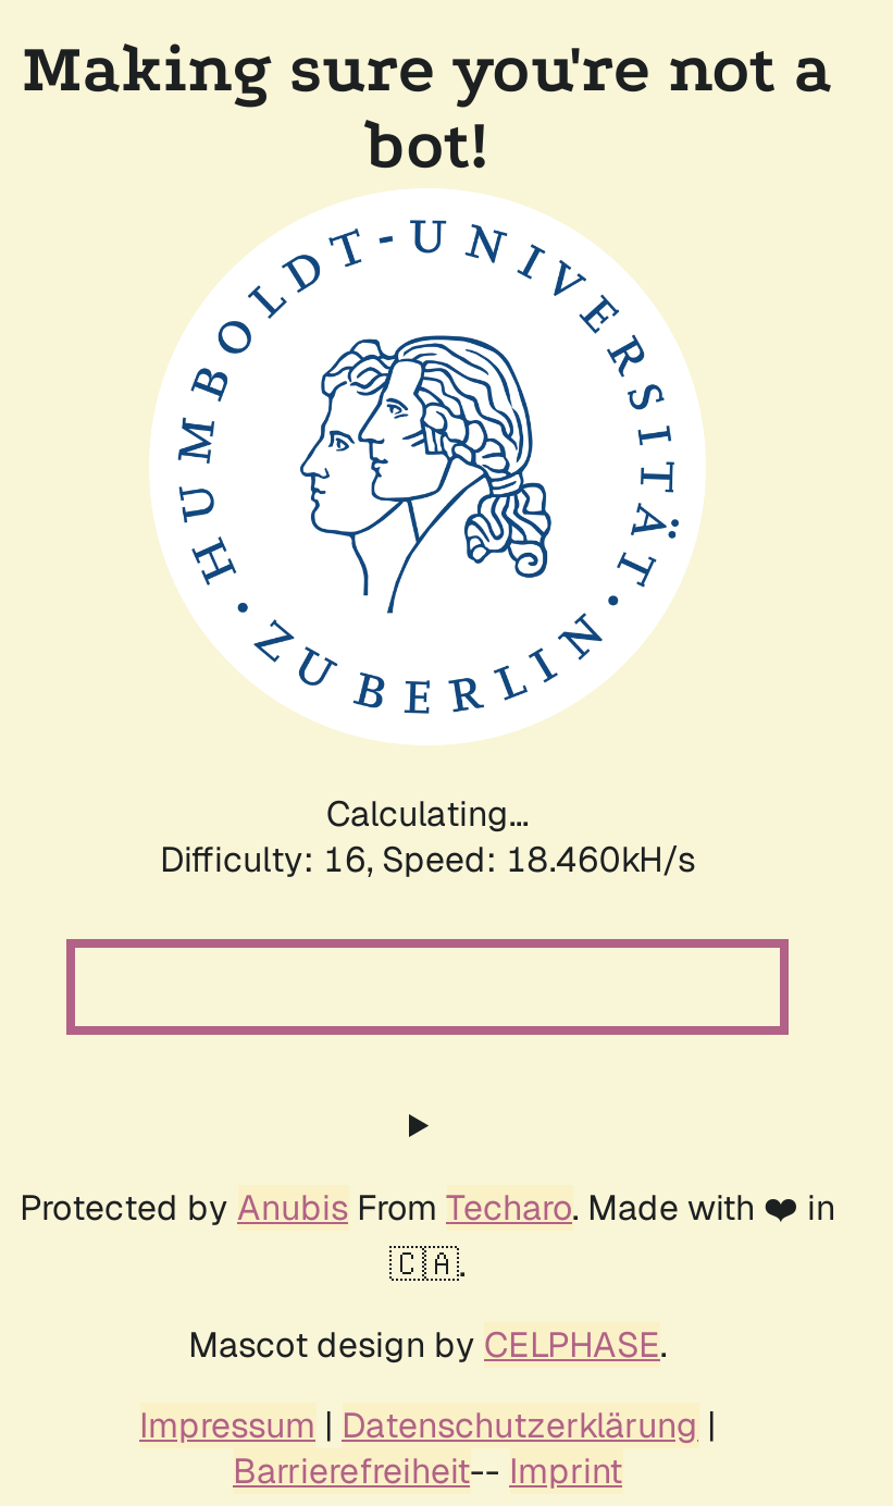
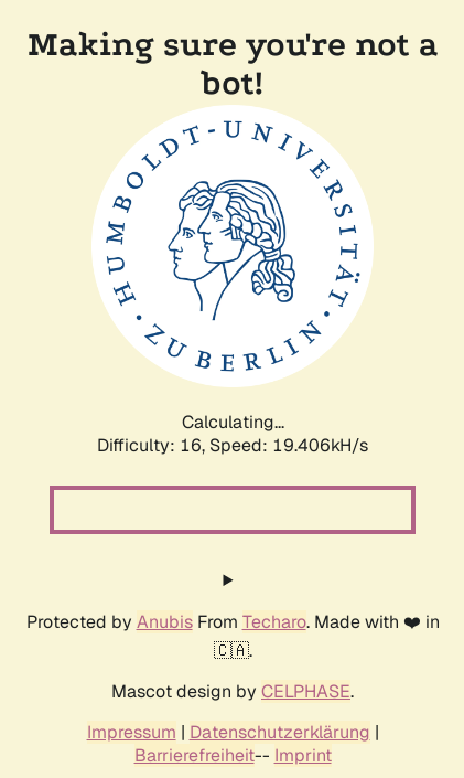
[160,837,695,882] Difficulty: 16, Speed: 18.460kH/s -> [97,434,368,457] Difficulty: 16, Speed: 19.406kH/s

